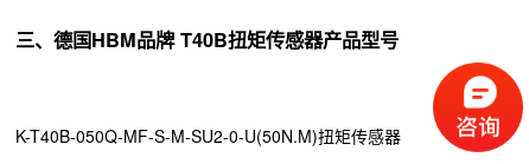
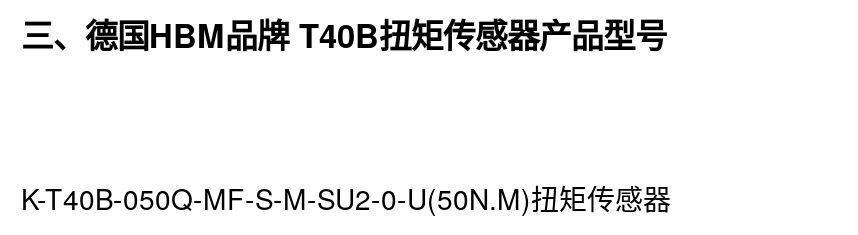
[432,61,524,153] [image] -> none

